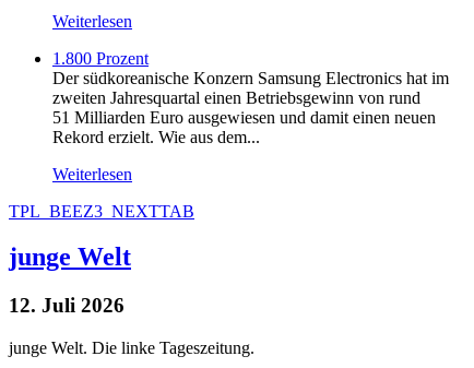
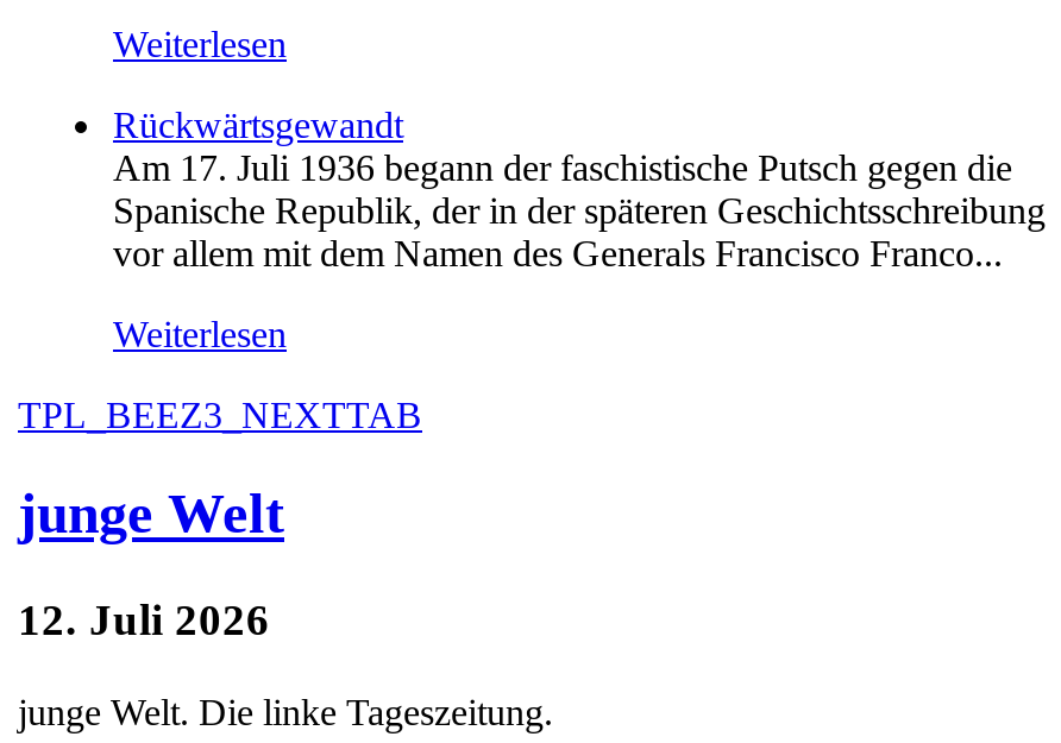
[52,49,449,146] 1.800 Prozent | Der südkoreanische Konzern Samsung Electronics hat im | zweiten Jahresquartal einen Betriebsgewinn von rund | 51 Milliarden Euro ausgewiesen und damit einen neuen | Rekord erzielt. Wie aus dem... -> [113,104,1046,272] Rückwärtsgewandt | Am 17. Juli 1936 begann der faschistische Putsch gegen die | Spanische Republik, der in der späteren Geschichtsschreibung | vor allem mit dem Namen des Generals Francisco Franco...

